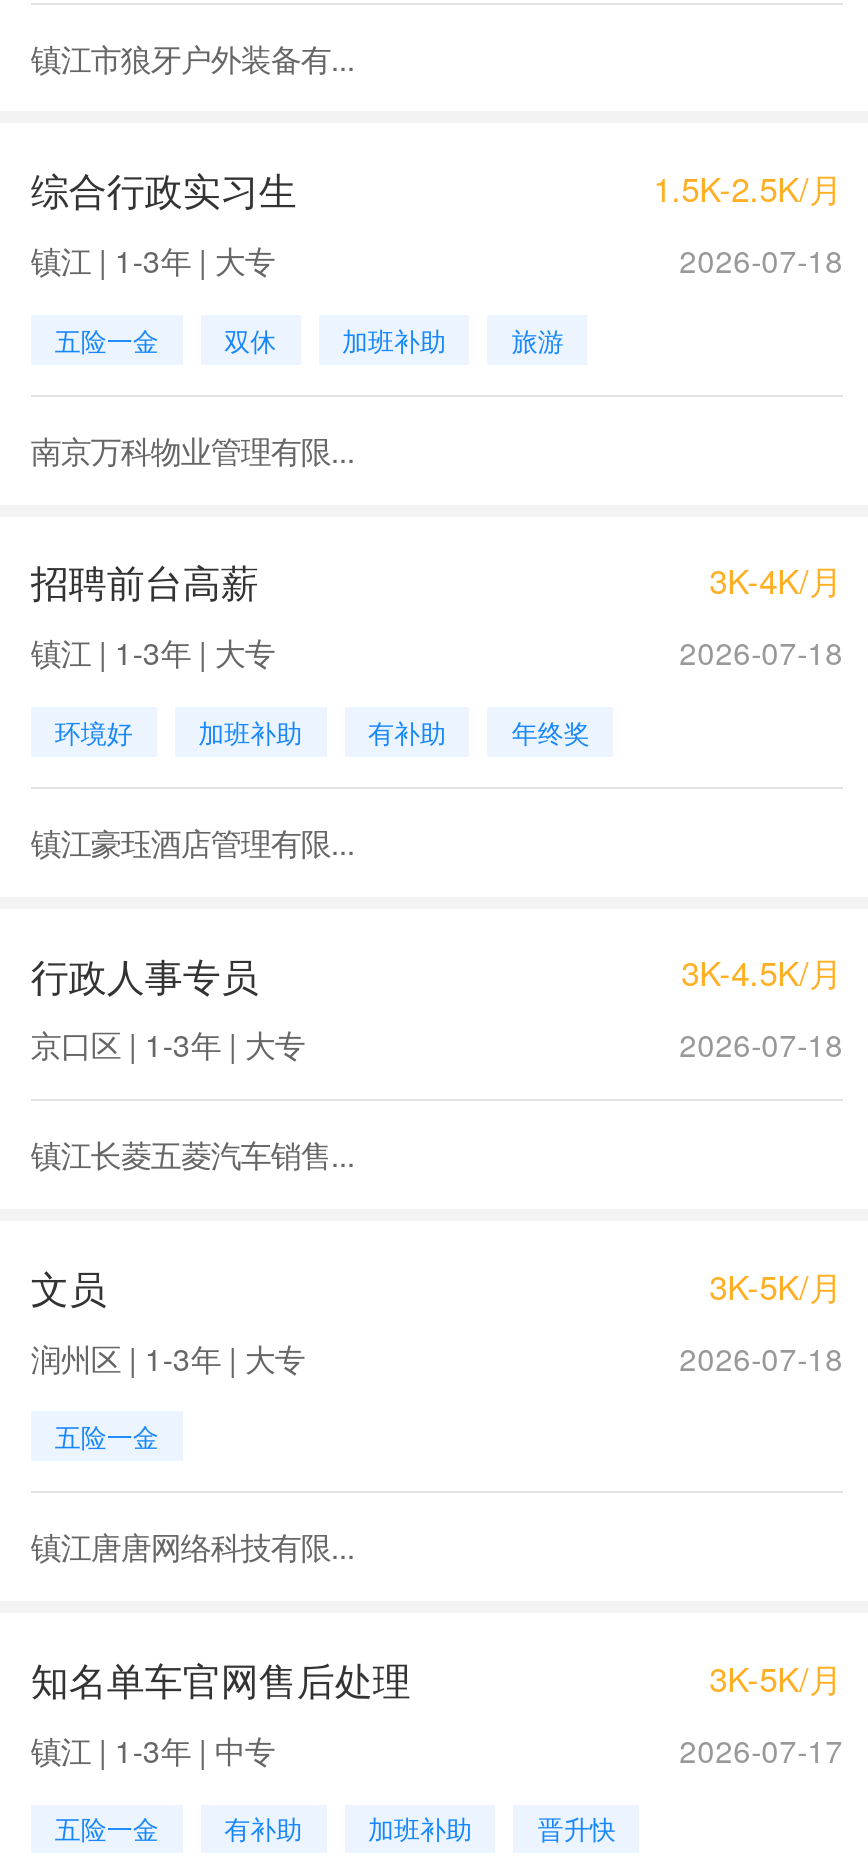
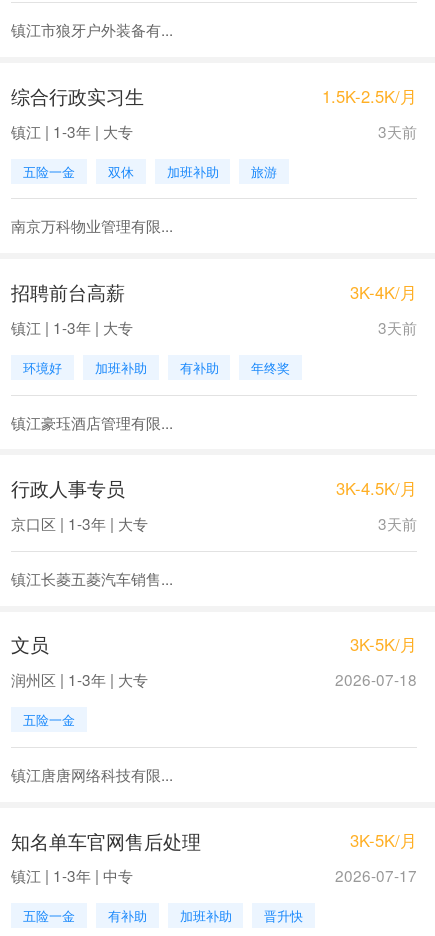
[679,238,843,282] 2026-07-18 -> [378,120,417,142] 3天前
[679,630,843,674] 2026-07-18 -> [378,316,417,338] 3天前
[679,1022,843,1066] 2026-07-18 -> [378,512,417,534] 3天前

